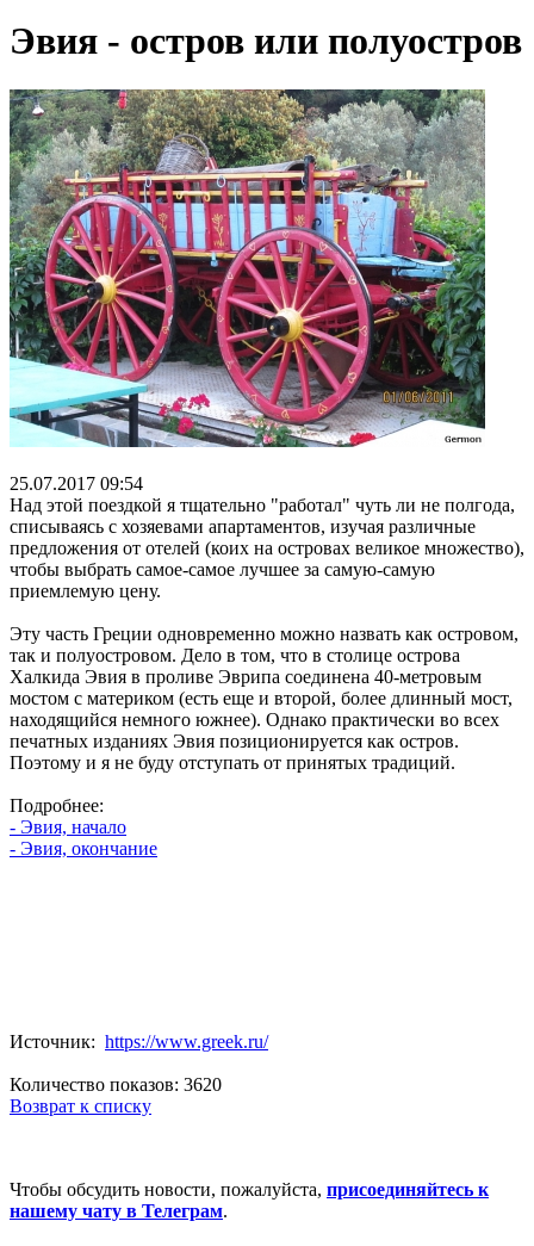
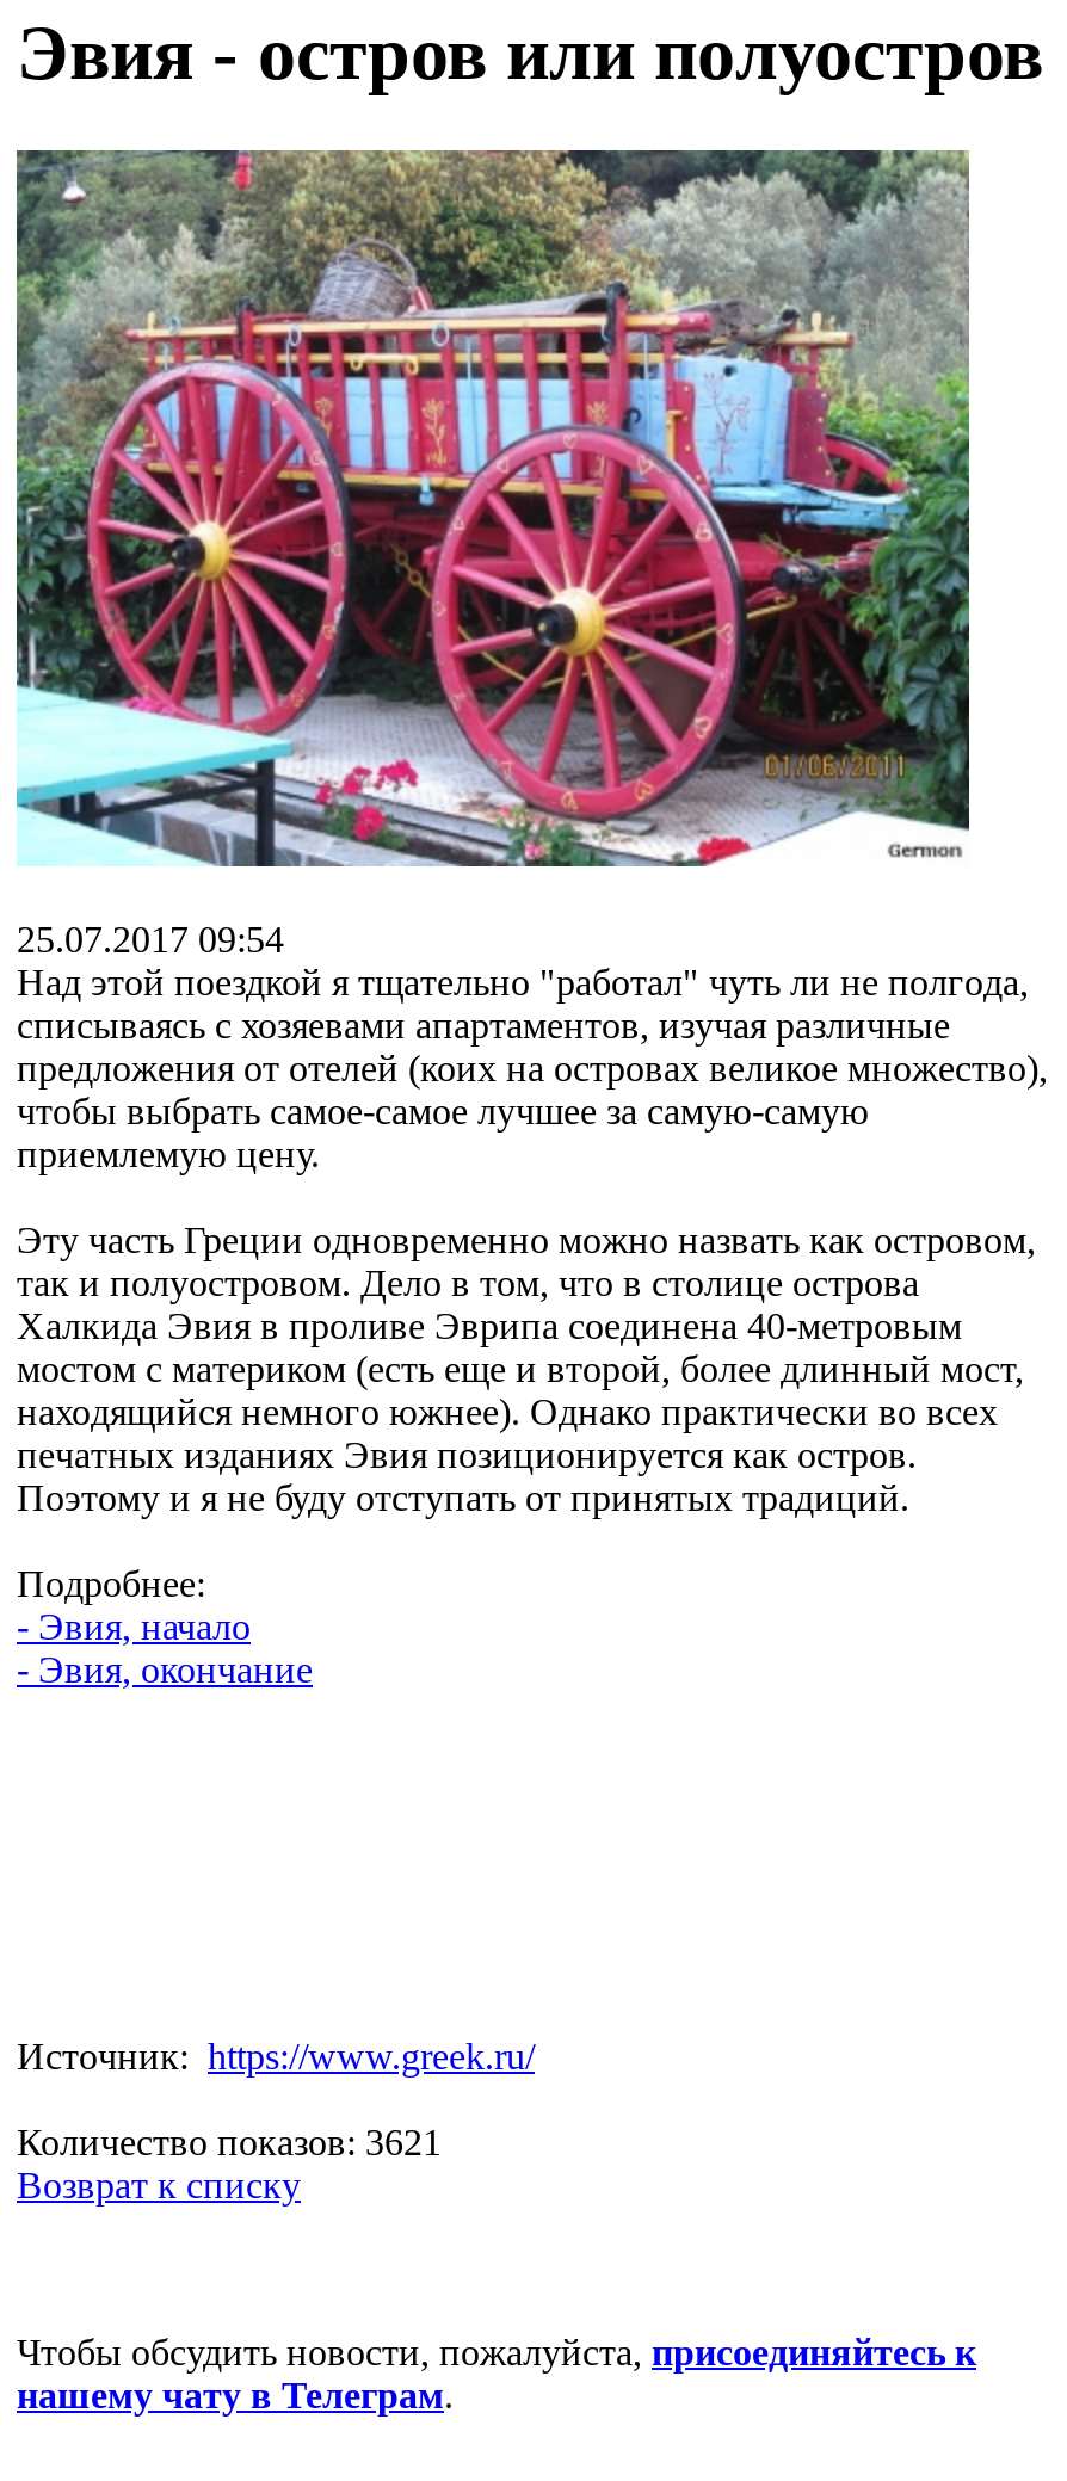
[10,1074,222,1094] Количество показов: 3620 -> [17,2122,442,2162] Количество показов: 3621

